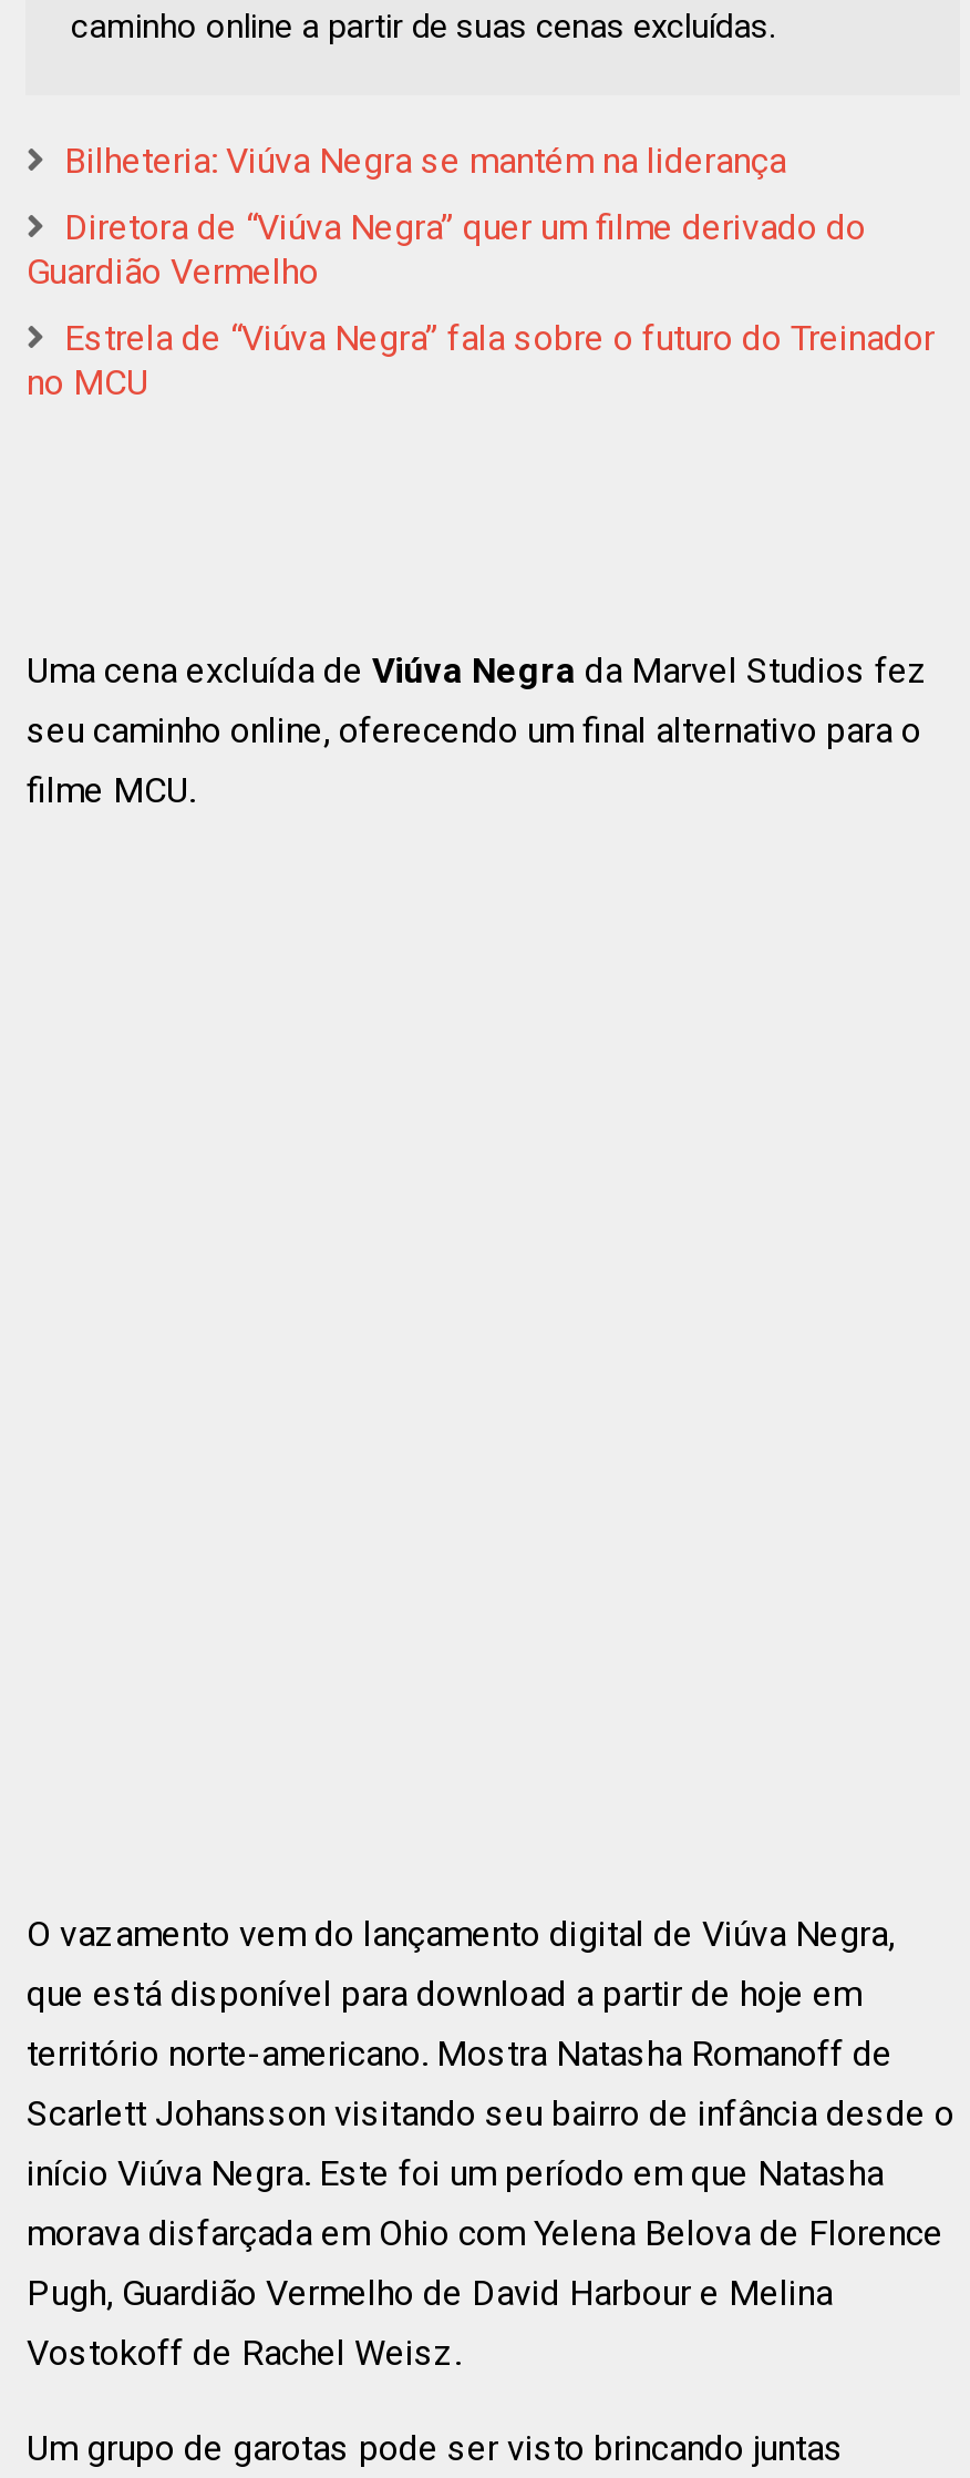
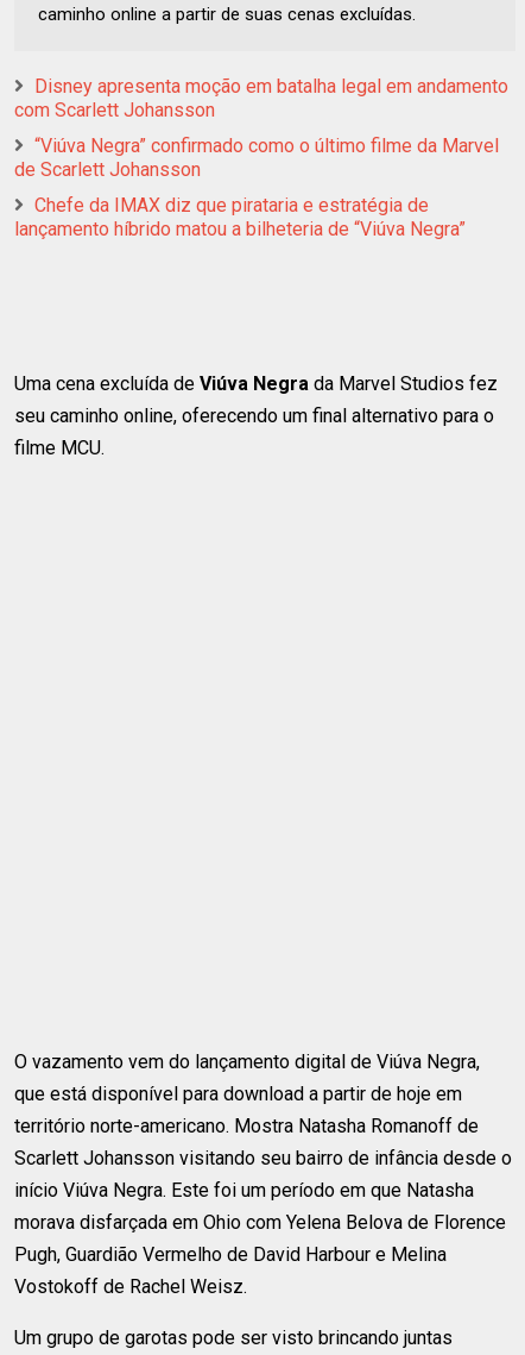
[64,139,786,181] Bilheteria: Viúva Negra se mantém na liderança -> [15,74,509,121] Disney apresenta moção em batalha legal em andamento | com Scarlett Johansson
[26,205,866,292] Diretora de “Viúva Negra” quer um filme derivado do | Guardião Vermelho -> [15,134,499,180] “Viúva Negra” confirmado como o último filme da Marvel | de Scarlett Johansson
[26,316,934,403] Estrela de “Viúva Negra” fala sobre o futuro do Treinador | no MCU -> [15,193,466,240] Chefe da IMAX diz que pirataria e estratégia de | lançamento híbrido matou a bilheteria de “Viúva Negra”

